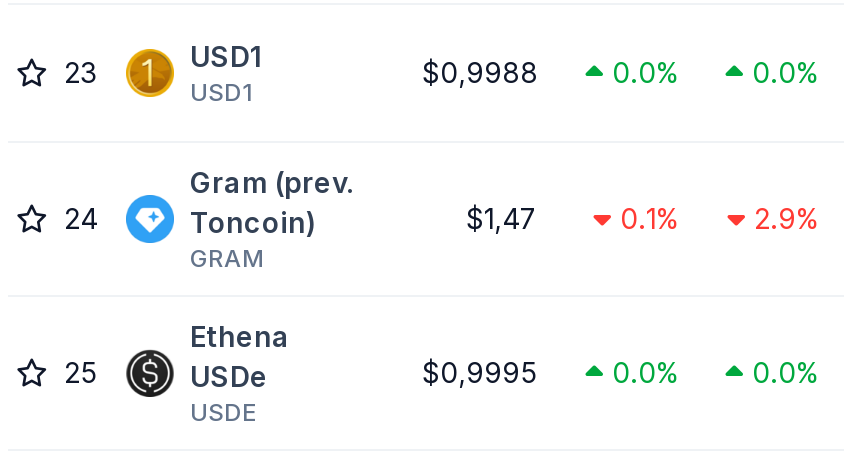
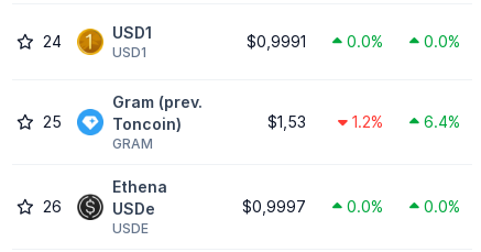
[64,55,96,89] 23 -> [43,32,62,51] 24
[422,55,538,89] $0,9988 -> [247,32,306,51] $0,9991
[64,201,98,235] 24 -> [43,112,62,131] 25
[466,201,538,235] $1,47 -> [267,112,306,131] $1,53
[620,201,678,235] 0.1% -> [352,112,383,131] 1.2%
[754,201,818,235] 2.9% -> [424,112,460,131] 6.4%
[64,355,98,389] 25 -> [43,197,62,216] 26
[422,355,538,389] $0,9995 -> [242,197,306,216] $0,9997

